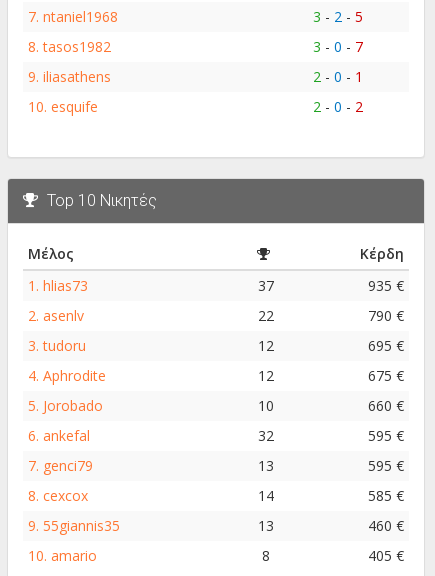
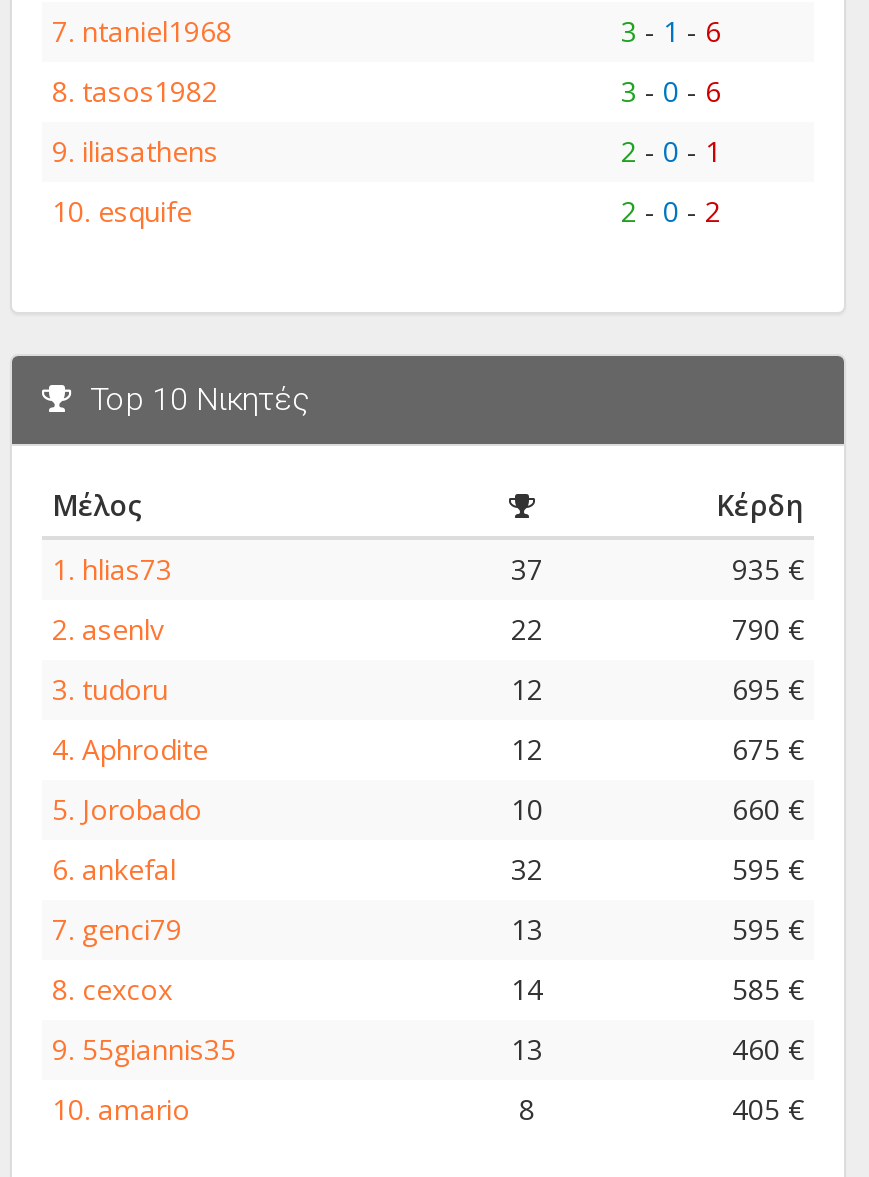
[312,7,362,26] 3 - 2 - 5 -> [621,13,721,51] 3 - 1 - 6
[312,37,362,56] 3 - 0 - 7 -> [621,73,721,111] 3 - 0 - 6

